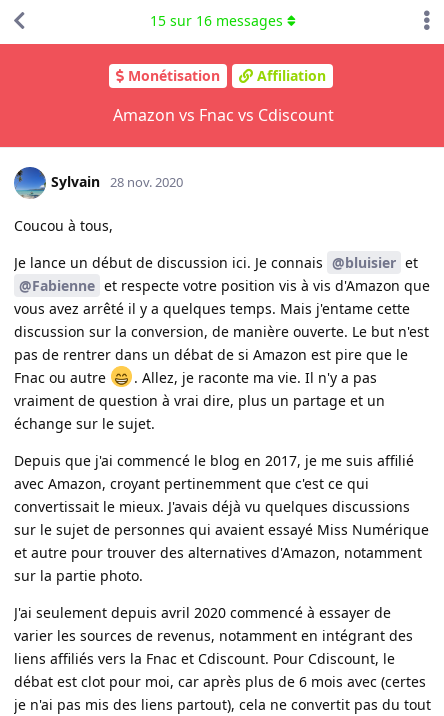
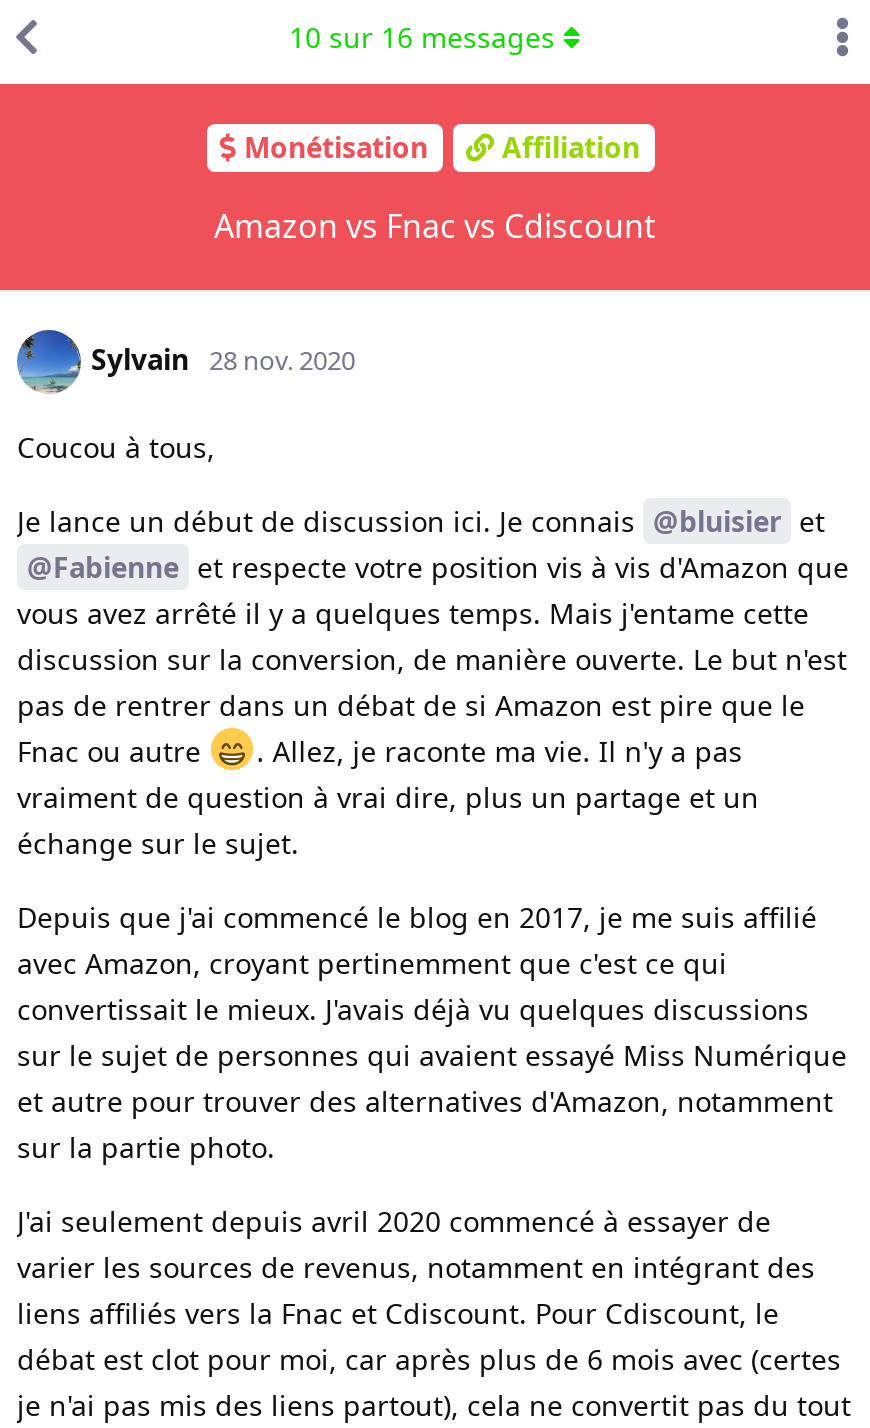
[150,11,283,30] 15 sur 16 messages -> [289,18,555,56] 10 sur 16 messages

